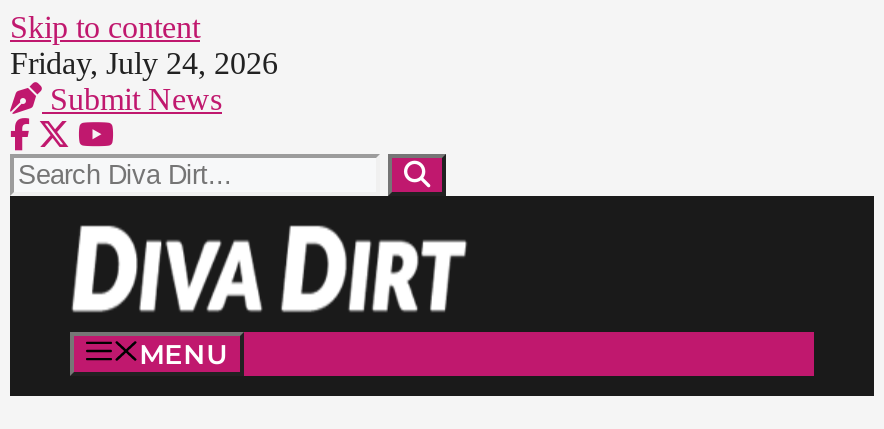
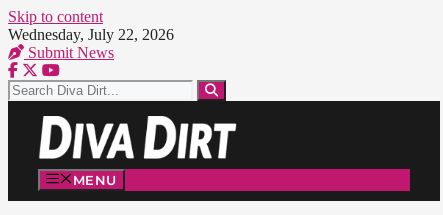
[10,46,278,80] Friday, July 24, 2026 -> [8,26,174,43] Wednesday, July 22, 2026

